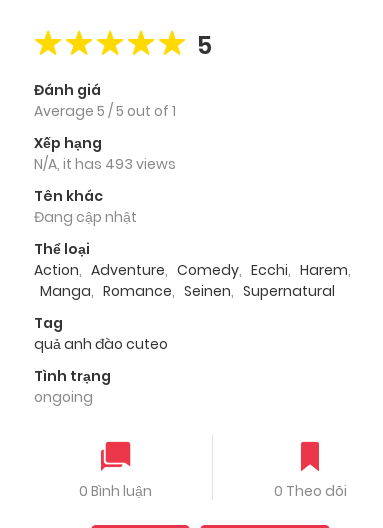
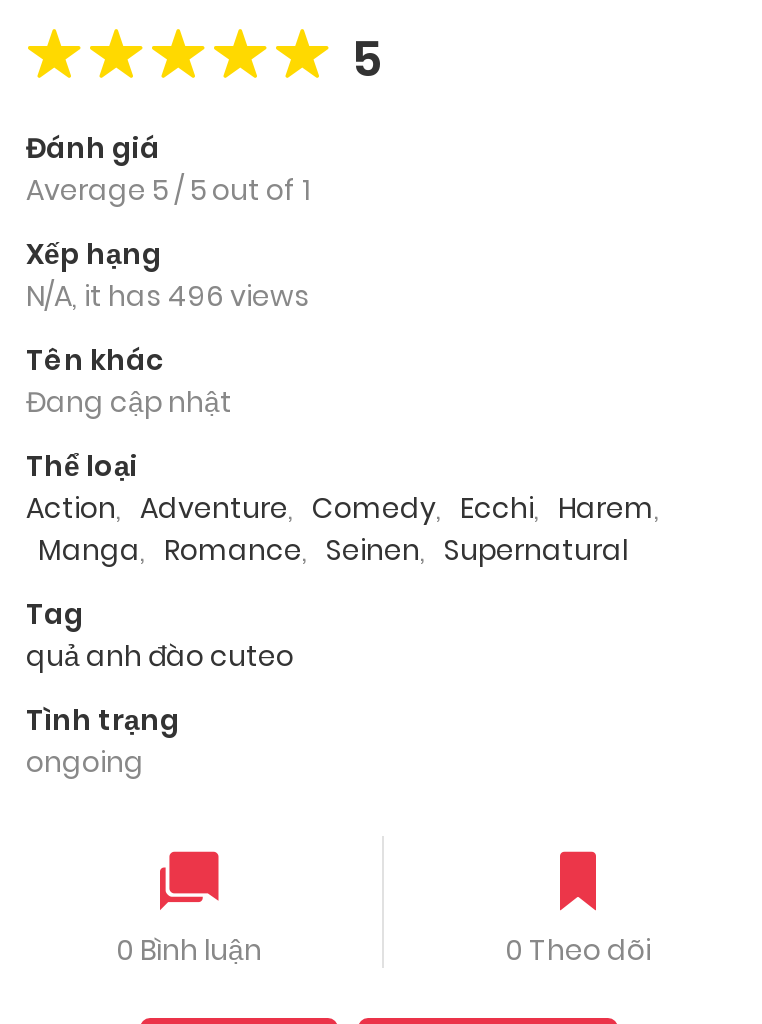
[34,154,176,174] N/A, it has 493 views -> [26,277,310,317] N/A, it has 496 views

